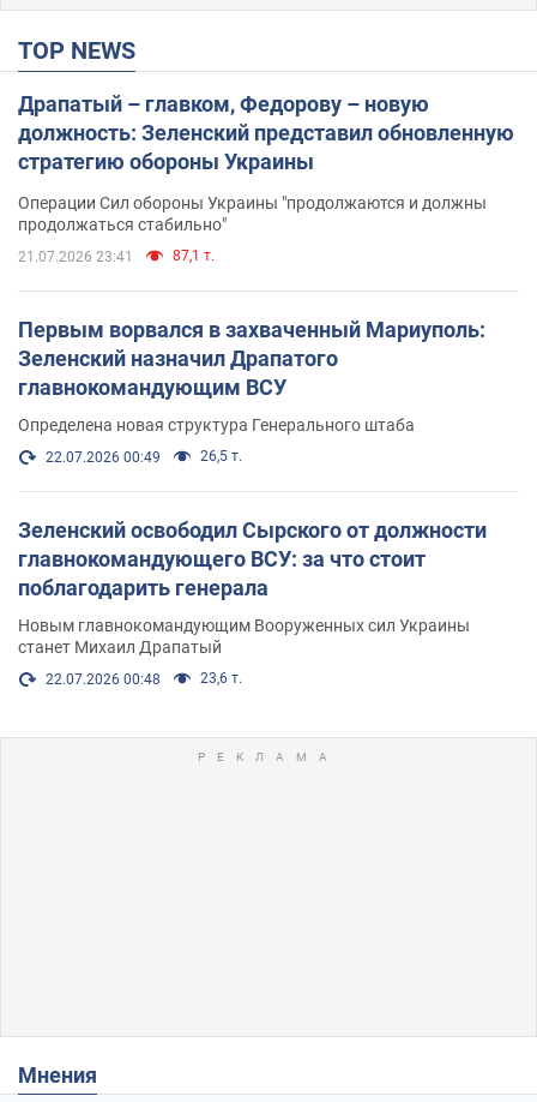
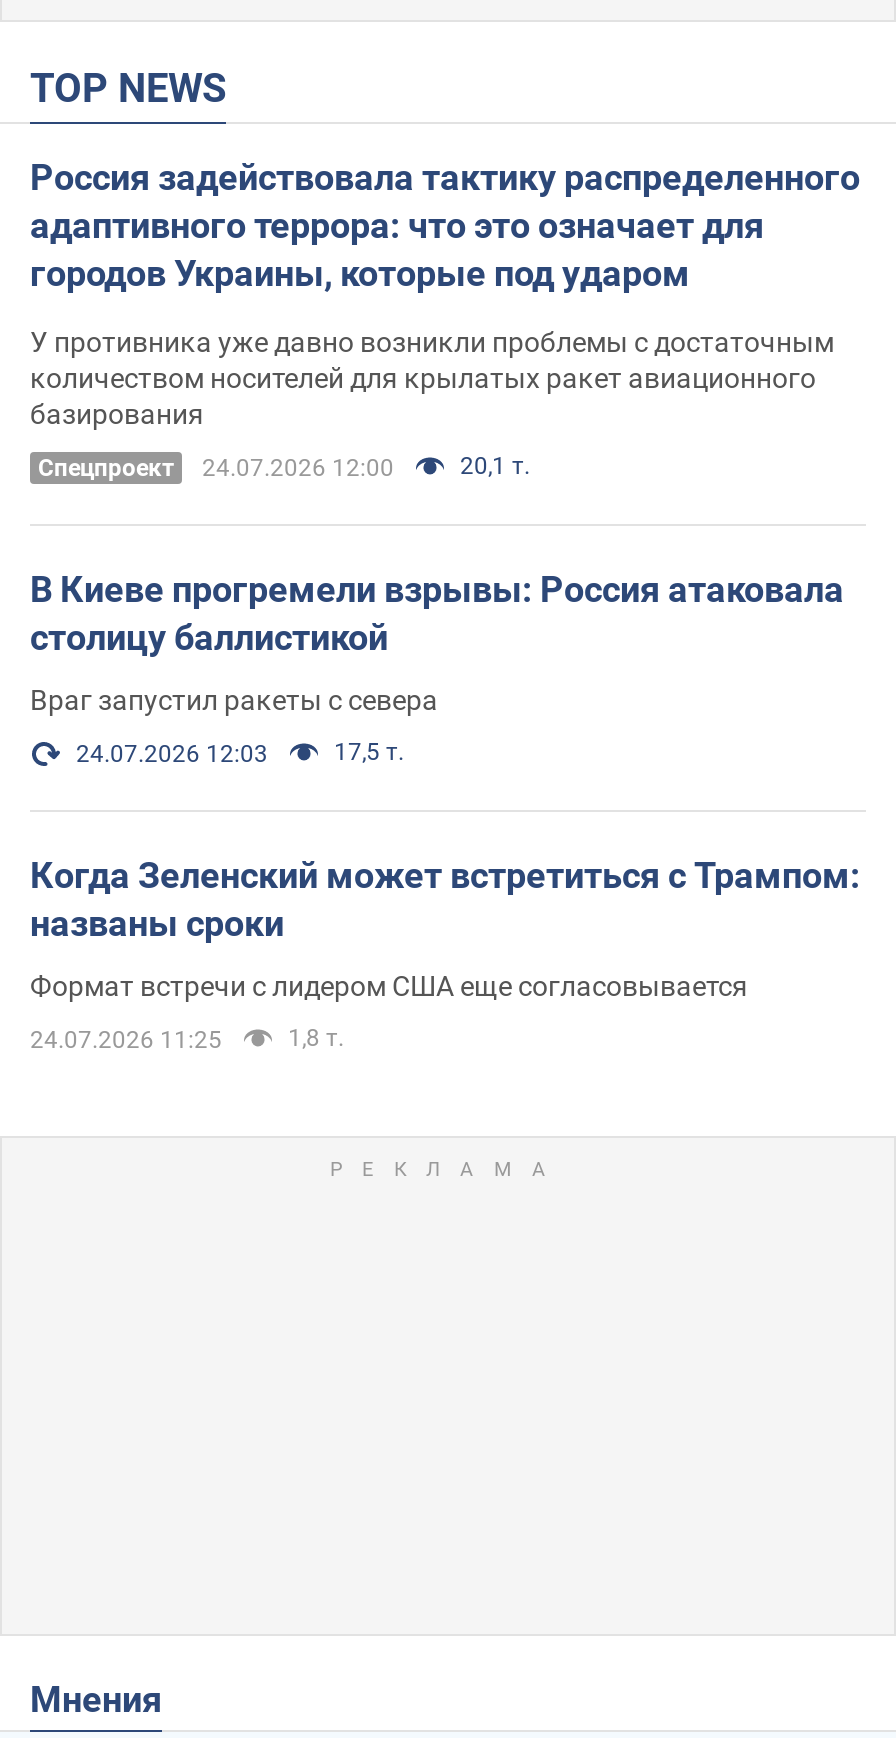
[18,91,514,174] Драпатый – главком, Федорову – новую | должность: Зеленский представил обновленную | стратегию обороны Украины -> [30,155,860,293] Россия задействовала тактику распределенного | адаптивного террора: что это означает для | городов Украины, которые под ударом
[18,193,487,234] Операции Сил обороны Украины "продолжаются и должны | продолжаться стабильно" -> [30,325,834,429] У противника уже давно возникли проблемы с достаточным | количеством носителей для крылатых ракет авиационного | базирования
[18,247,215,265] 21.07.2026 23:41 | 87,1 т. -> [38,451,530,481] Спецпроект | 24.07.2026 12:00 | 20,1 т.
[18,317,485,399] Первым ворвался в захваченный Мариуполь: | Зеленский назначил Драпатого | главнокомандующим ВСУ -> [30,567,844,657] В Киеве прогремели взрывы: Россия атаковала | столицу баллистикой
[18,415,415,434] Определена новая структура Генерального штаба -> [30,683,438,715] Враг запустил ракеты с севера
[46,447,242,465] 22.07.2026 00:49 | 26,5 т. -> [76,737,404,767] 24.07.2026 12:03 | 17,5 т.
[18,517,487,600] Зеленский освободил Сырского от должности | главнокомандующего ВСУ: за что стоит | поблагодарить генерала -> [30,853,860,943] Когда Зеленский может встретиться с Трампом: | названы сроки
[18,615,470,656] Новым главнокомандующим Вооруженных сил Украины | станет Михаил Драпатый -> [30,969,748,1001] Формат встречи с лидером США еще согласовывается
[46,669,242,687] 22.07.2026 00:48 | 23,6 т. -> [30,1023,344,1053] 24.07.2026 11:25 | 1,8 т.

